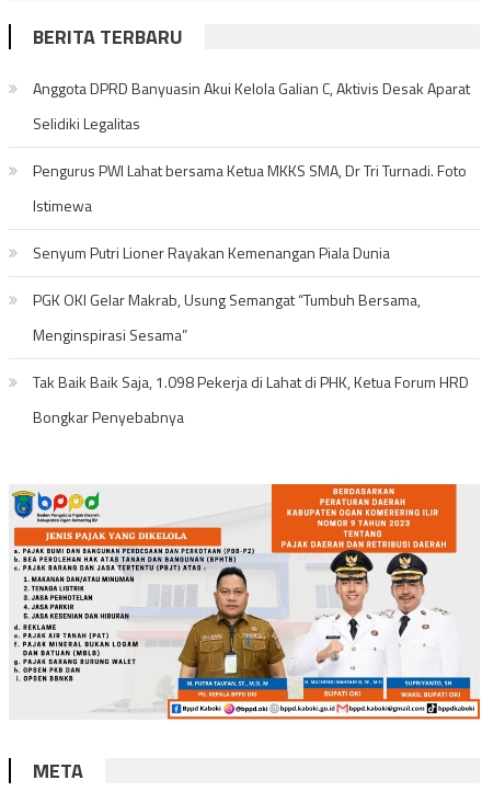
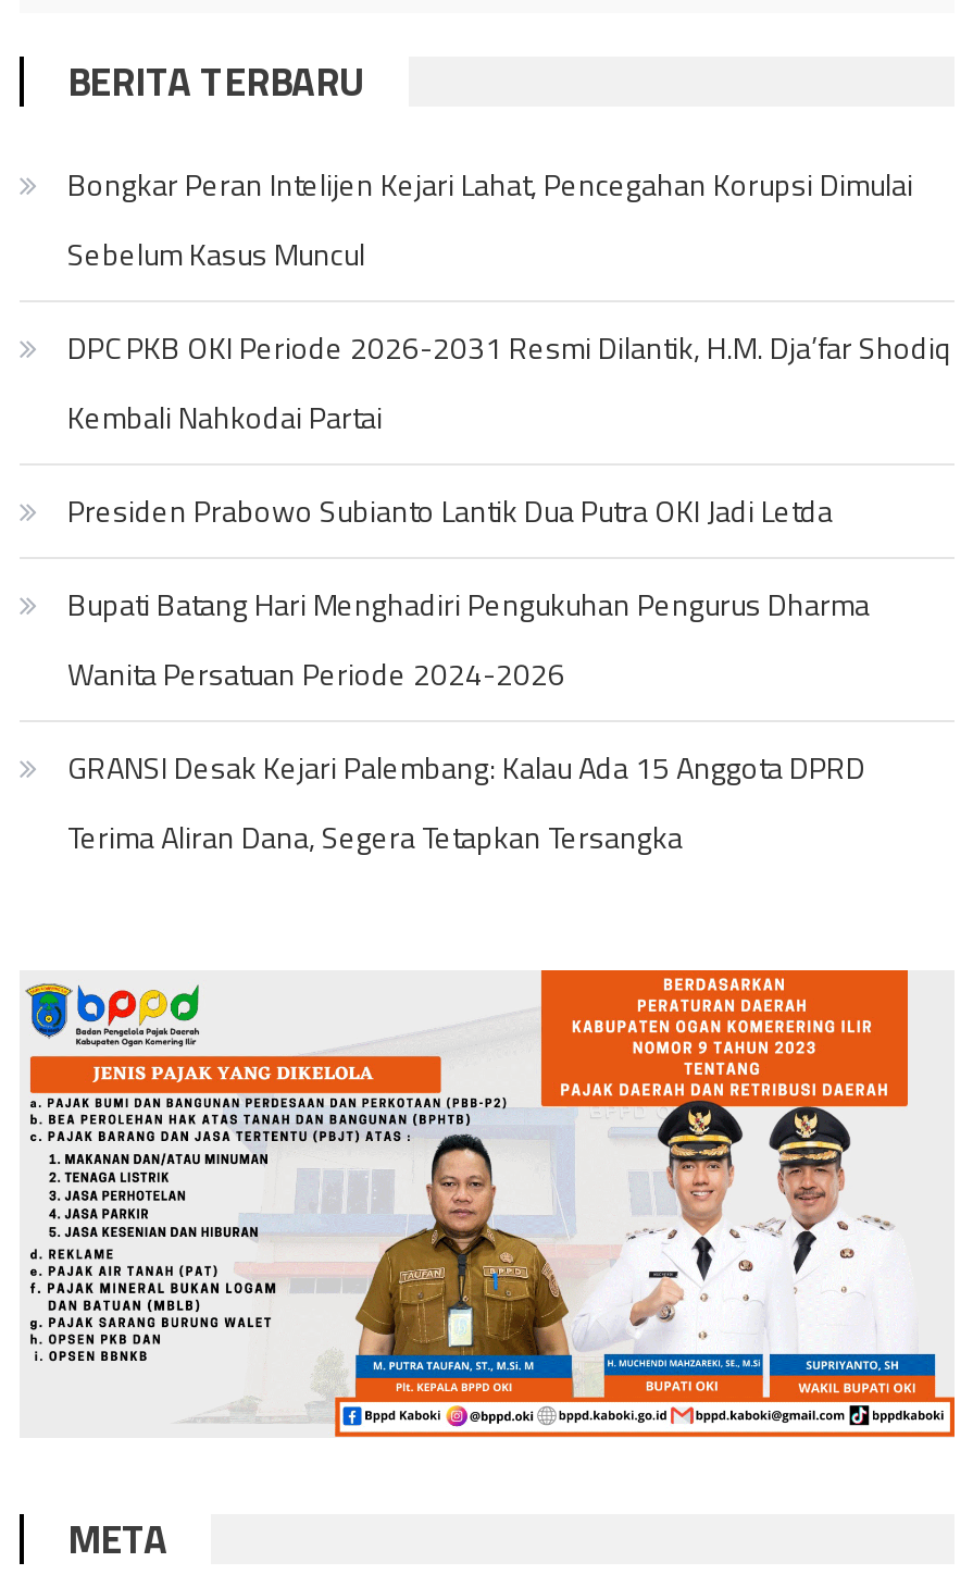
[33,77,470,100] Anggota DPRD Banyuasin Akui Kelola Galian C, Aktivis Desak Aparat -> [67,161,913,207] Bongkar Peran Intelijen Kejari Lahat, Pencegahan Korupsi Dimulai
[33,112,140,135] Selidiki Legalitas -> [67,231,365,276] Sebelum Kasus Muncul
[33,159,467,182] Pengurus PWI Lahat bersama Ketua MKKS SMA, Dr Tri Turnadi. Foto -> [67,324,952,370] DPC PKB OKI Periode 2026-2031 Resmi Dilantik, H.M. Dja’far Shodiq
[33,194,92,217] Istimewa -> [67,394,383,439] Kembali Nahkodai Partai
[33,241,390,264] Senyum Putri Lioner Rayakan Kemenangan Piala Dunia -> [67,487,833,533] Presiden Prabowo Subianto Lantik Dua Putra OKI Jadi Letda
[33,288,421,311] PGK OKI Gelar Makrab, Usung Semangat “Tumbuh Bersama, -> [67,581,870,627] Bupati Batang Hari Menghadiri Pengukuhan Pengurus Dharma
[33,323,187,346] Menginspirasi Sesama” -> [67,650,565,696] Wanita Persatuan Periode 2024-2026
[33,370,469,393] Tak Baik Baik Saja, 1.098 Pekerja di Lahat di PHK, Ketua Forum HRD -> [67,744,865,790] GRANSI Desak Kejari Palembang: Kalau Ada 15 Anggota DPRD
[33,405,184,428] Bongkar Penyebabnya -> [67,814,683,859] Terima Aliran Dana, Segera Tetapkan Tersangka

